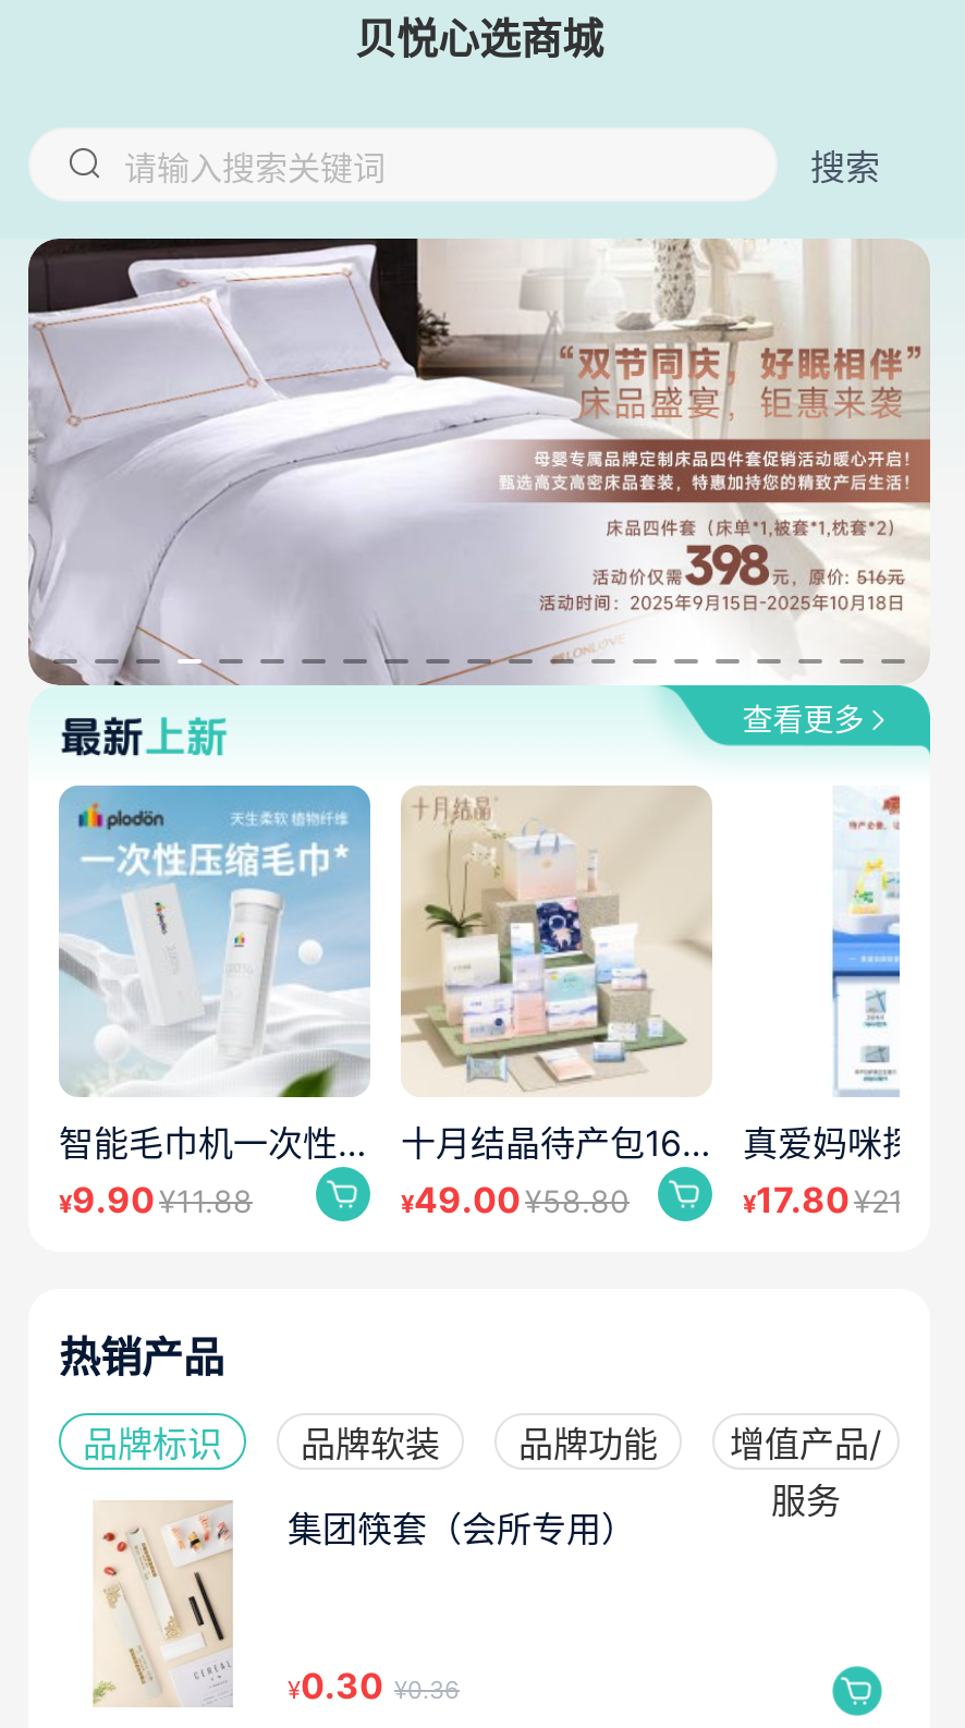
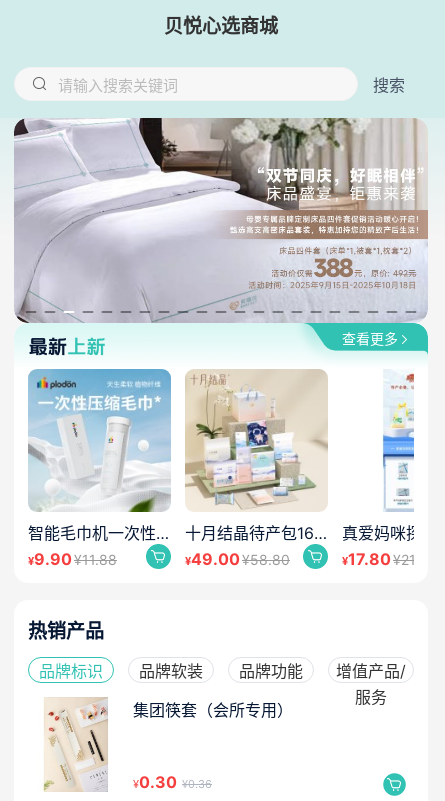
[26,236,928,685] [image] -> [14,117,428,323] [image]

